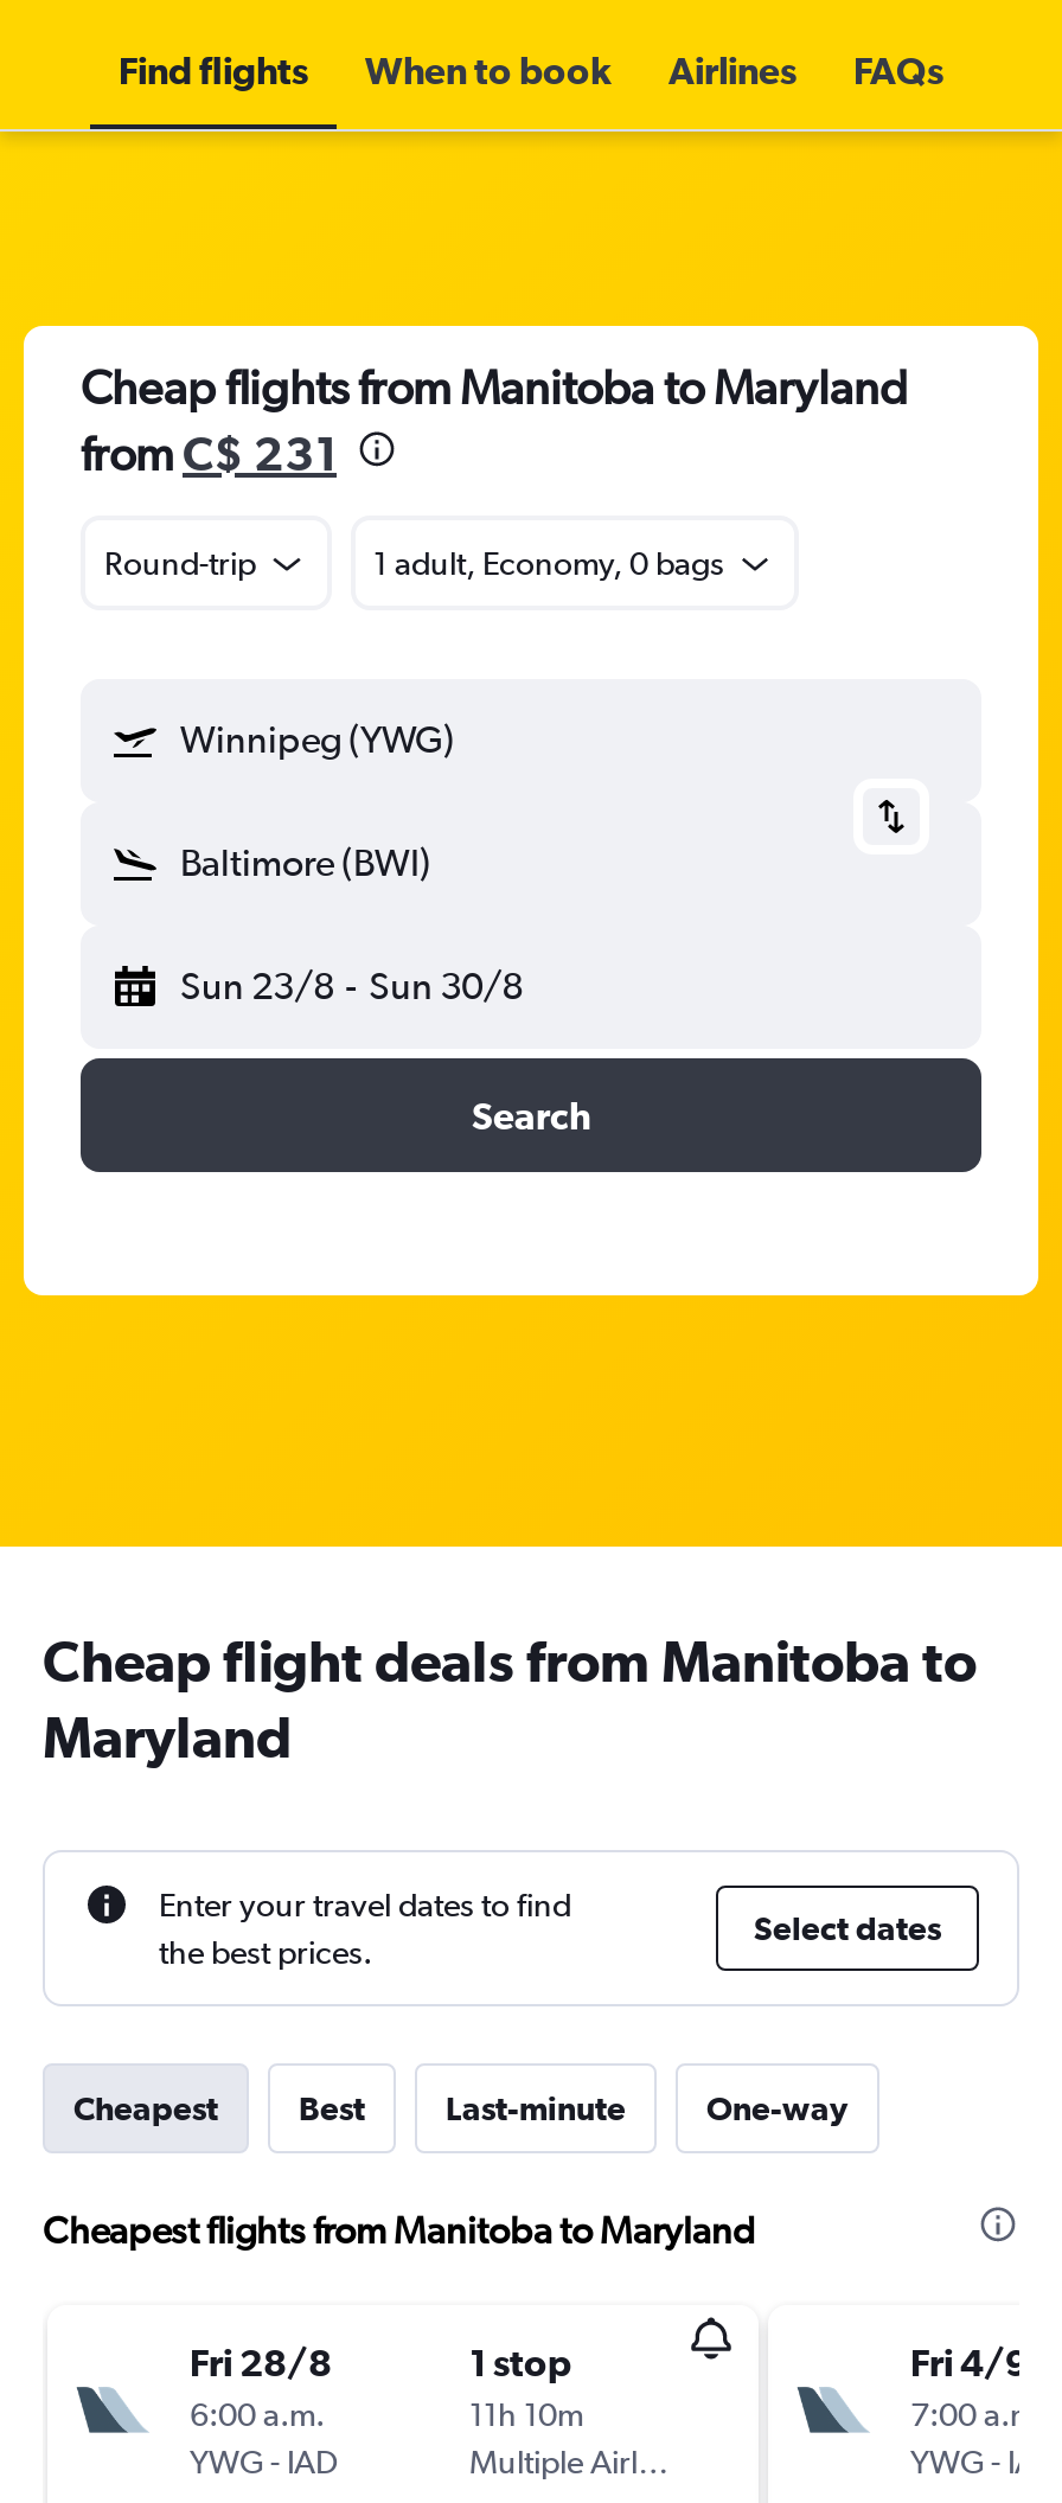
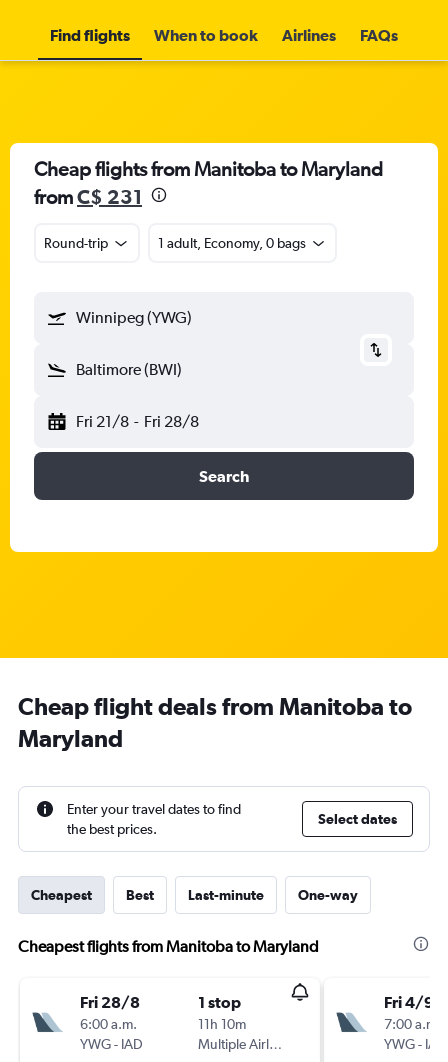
[180,964,523,1009] Sun 23/8 - Sun 30/8 -> [76,412,199,431] Fri 21/8 - Fri 28/8

